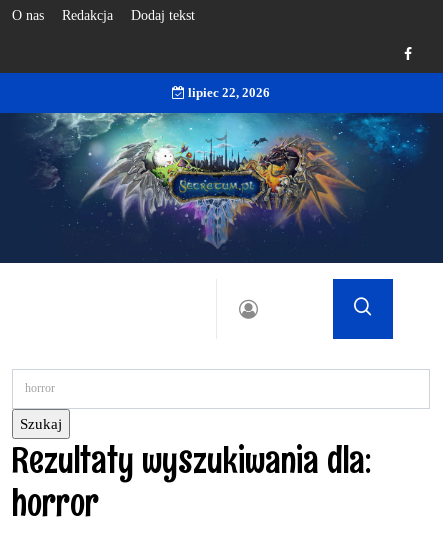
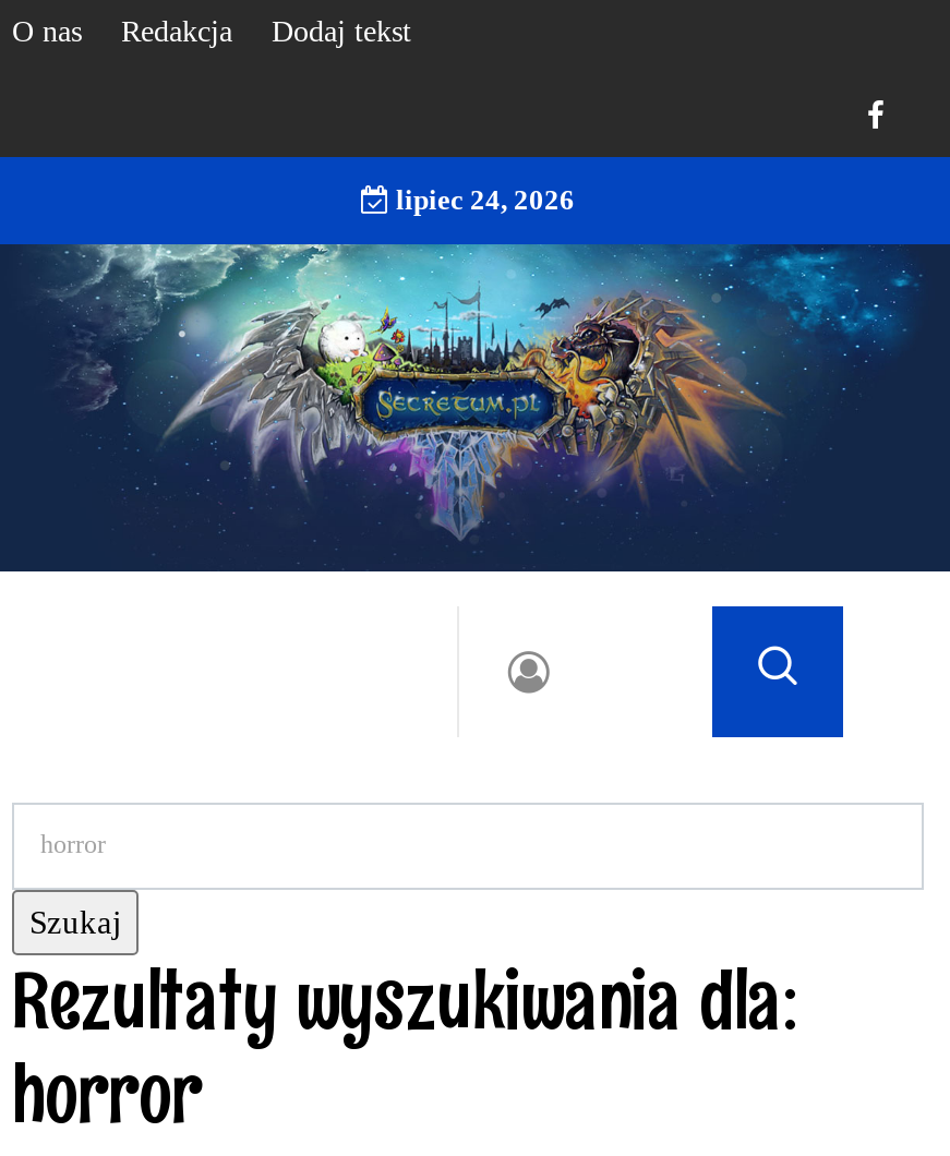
[185,85,270,100] lipiec 22, 2026 -> [389,183,575,216] lipiec 24, 2026

